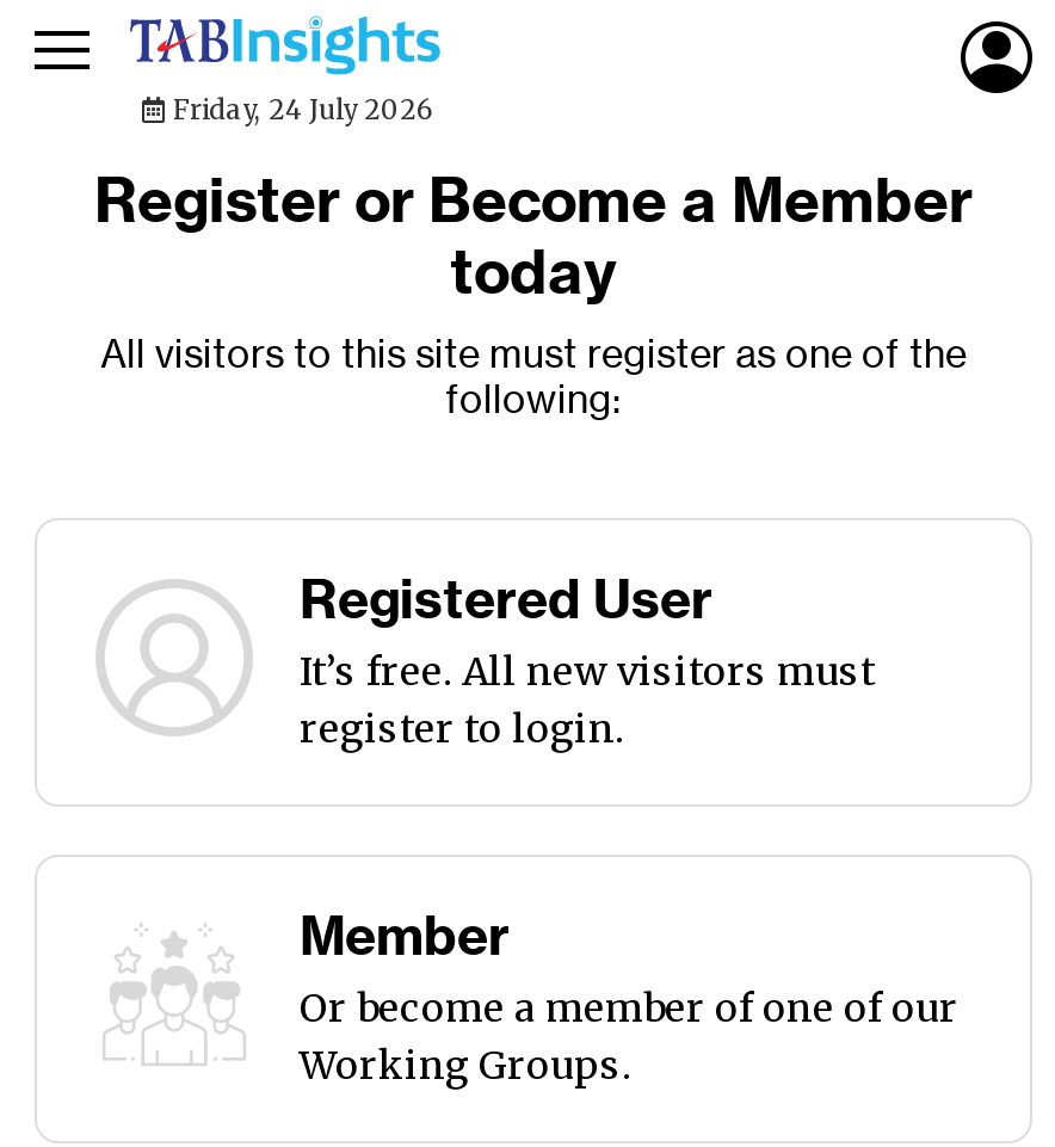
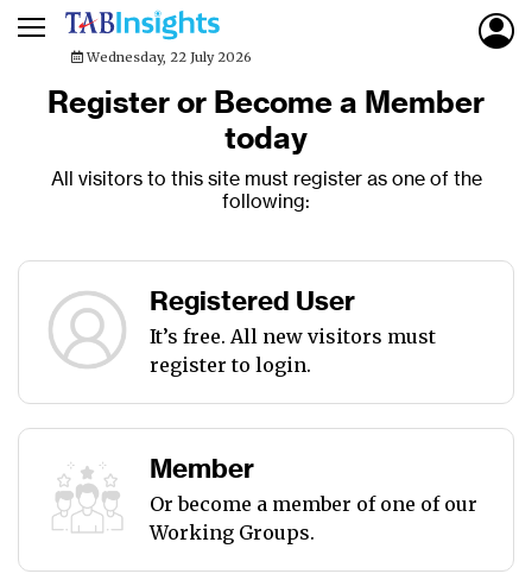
[166,93,433,127] Friday, 24 July 2026 -> [83,49,252,65] Wednesday, 22 July 2026

